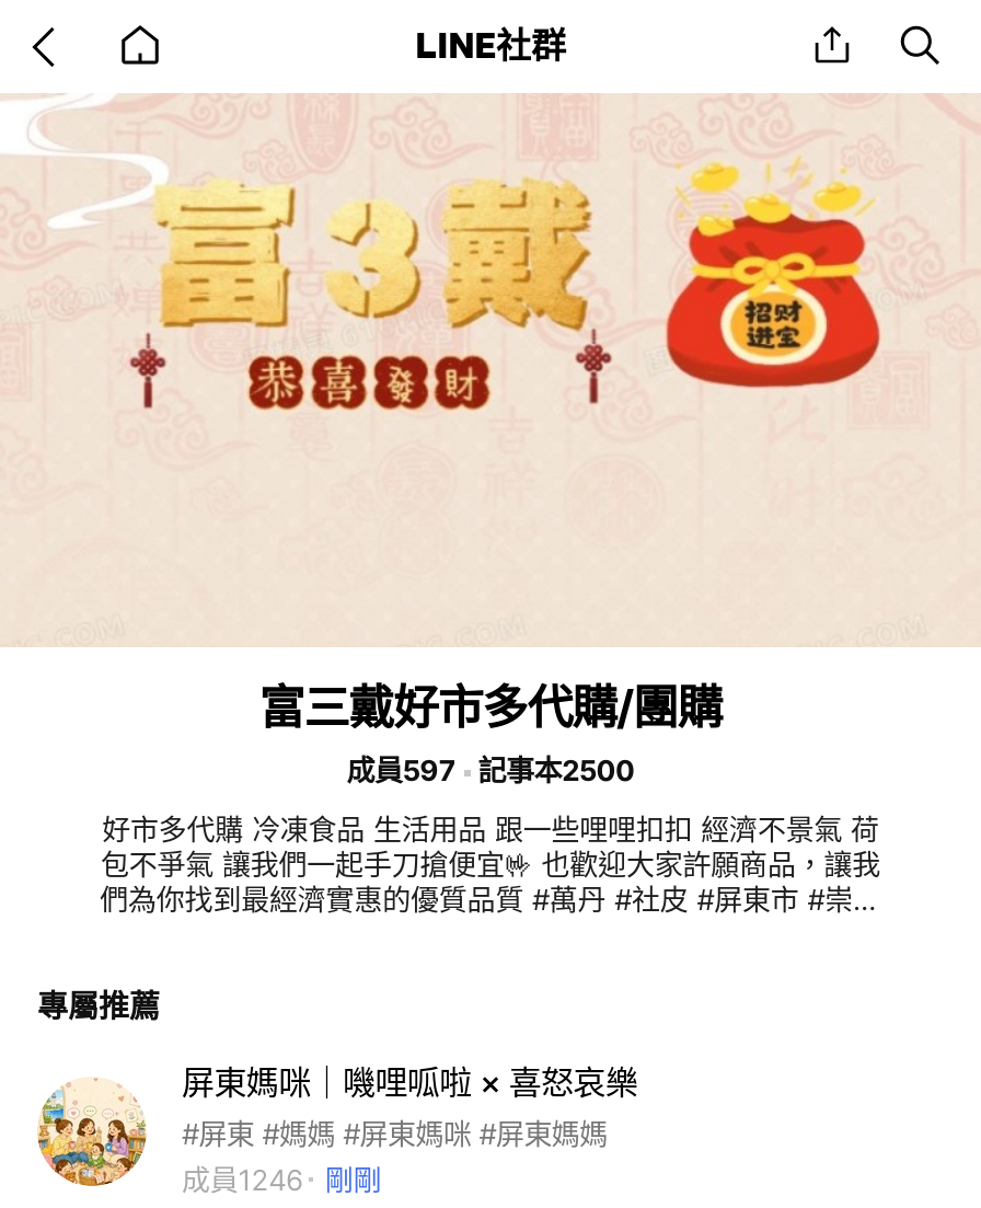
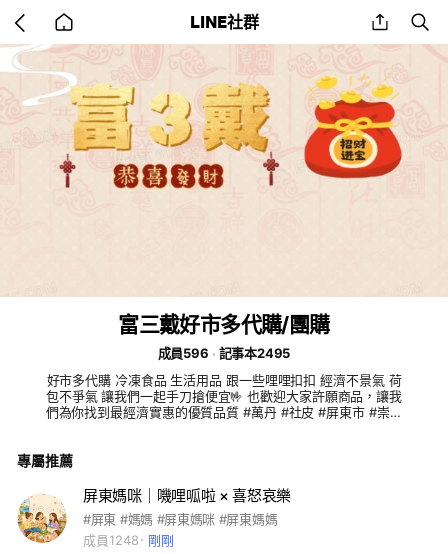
[346,752,456,787] 成員597 -> [158,345,209,361] 成員596
[478,752,635,787] 記事本2500 -> [219,345,290,361] 記事本2495
[182,1162,381,1197] 成員1246 剛剛 -> [83,532,174,548] 成員1248 剛剛

